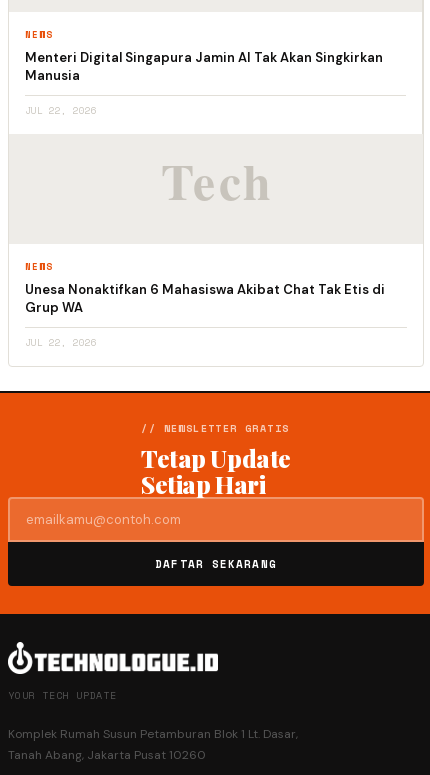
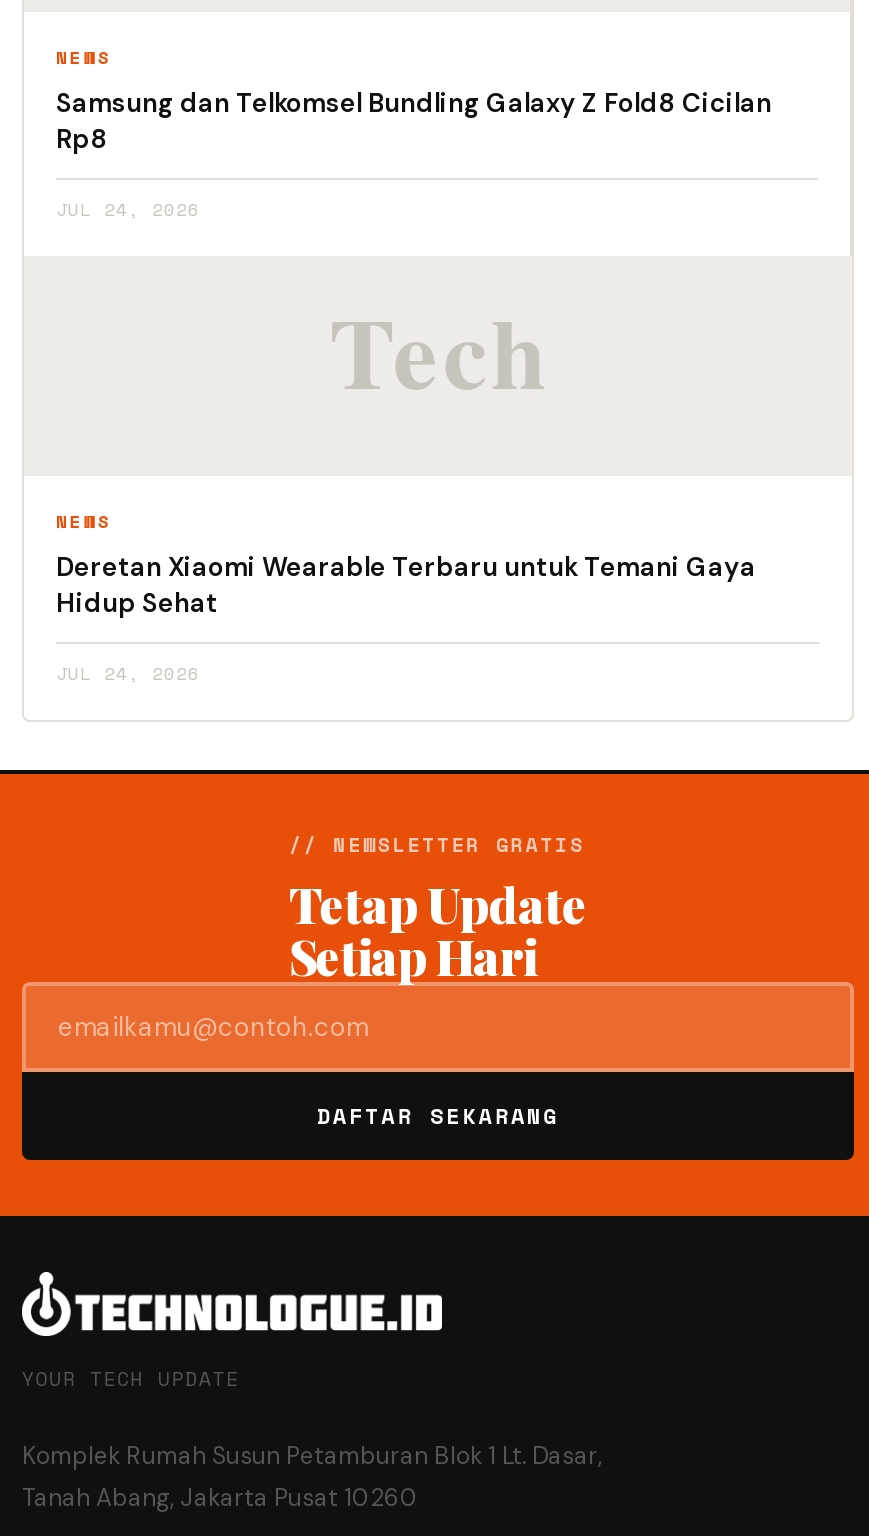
[25,49,383,84] Menteri Digital Singapura Jamin AI Tak Akan Singkirkan | Manusia -> [56,86,772,156] Samsung dan Telkomsel Bundling Galaxy Z Fold8 Cicilan | Rp8
[25,104,97,117] JUL 22, 2026 -> [56,196,200,222] JUL 24, 2026
[25,281,385,316] Unesa Nonaktifkan 6 Mahasiswa Akibat Chat Tak Etis di | Grup WA -> [56,550,756,620] Deretan Xiaomi Wearable Terbaru untuk Temani Gaya | Hidup Sehat
[25,336,97,349] JUL 22, 2026 -> [56,660,200,686] JUL 24, 2026

